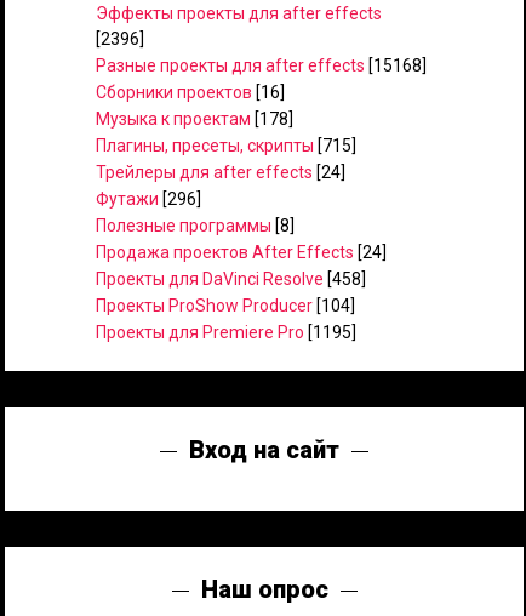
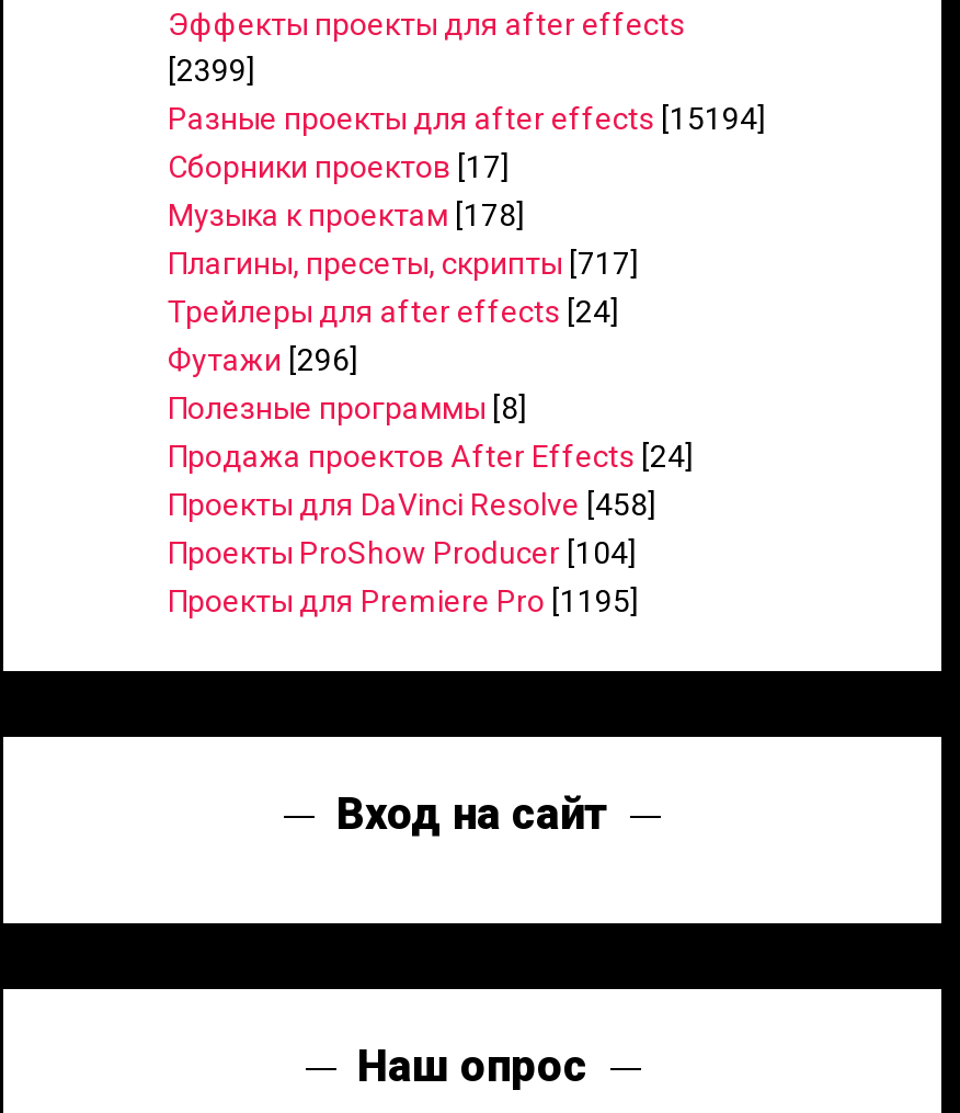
[96,29,144,49] [2396] -> [168,53,255,88] [2399]
[96,56,427,75] Разные проекты для after effects [15168] -> [168,101,766,136] Разные проекты для after effects [15194]
[96,82,285,102] Сборники проектов [16] -> [168,149,510,184] Сборники проектов [17]
[96,136,356,155] Плагины, пресеты, скрипты [715] -> [168,246,639,281] Плагины, пресеты, скрипты [717]

